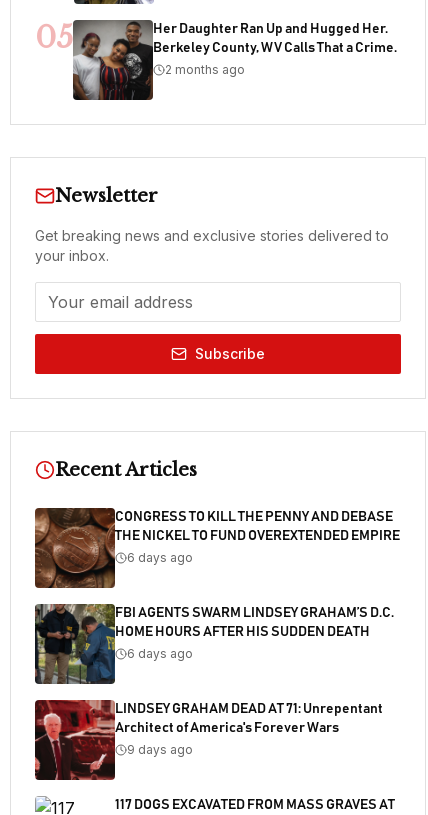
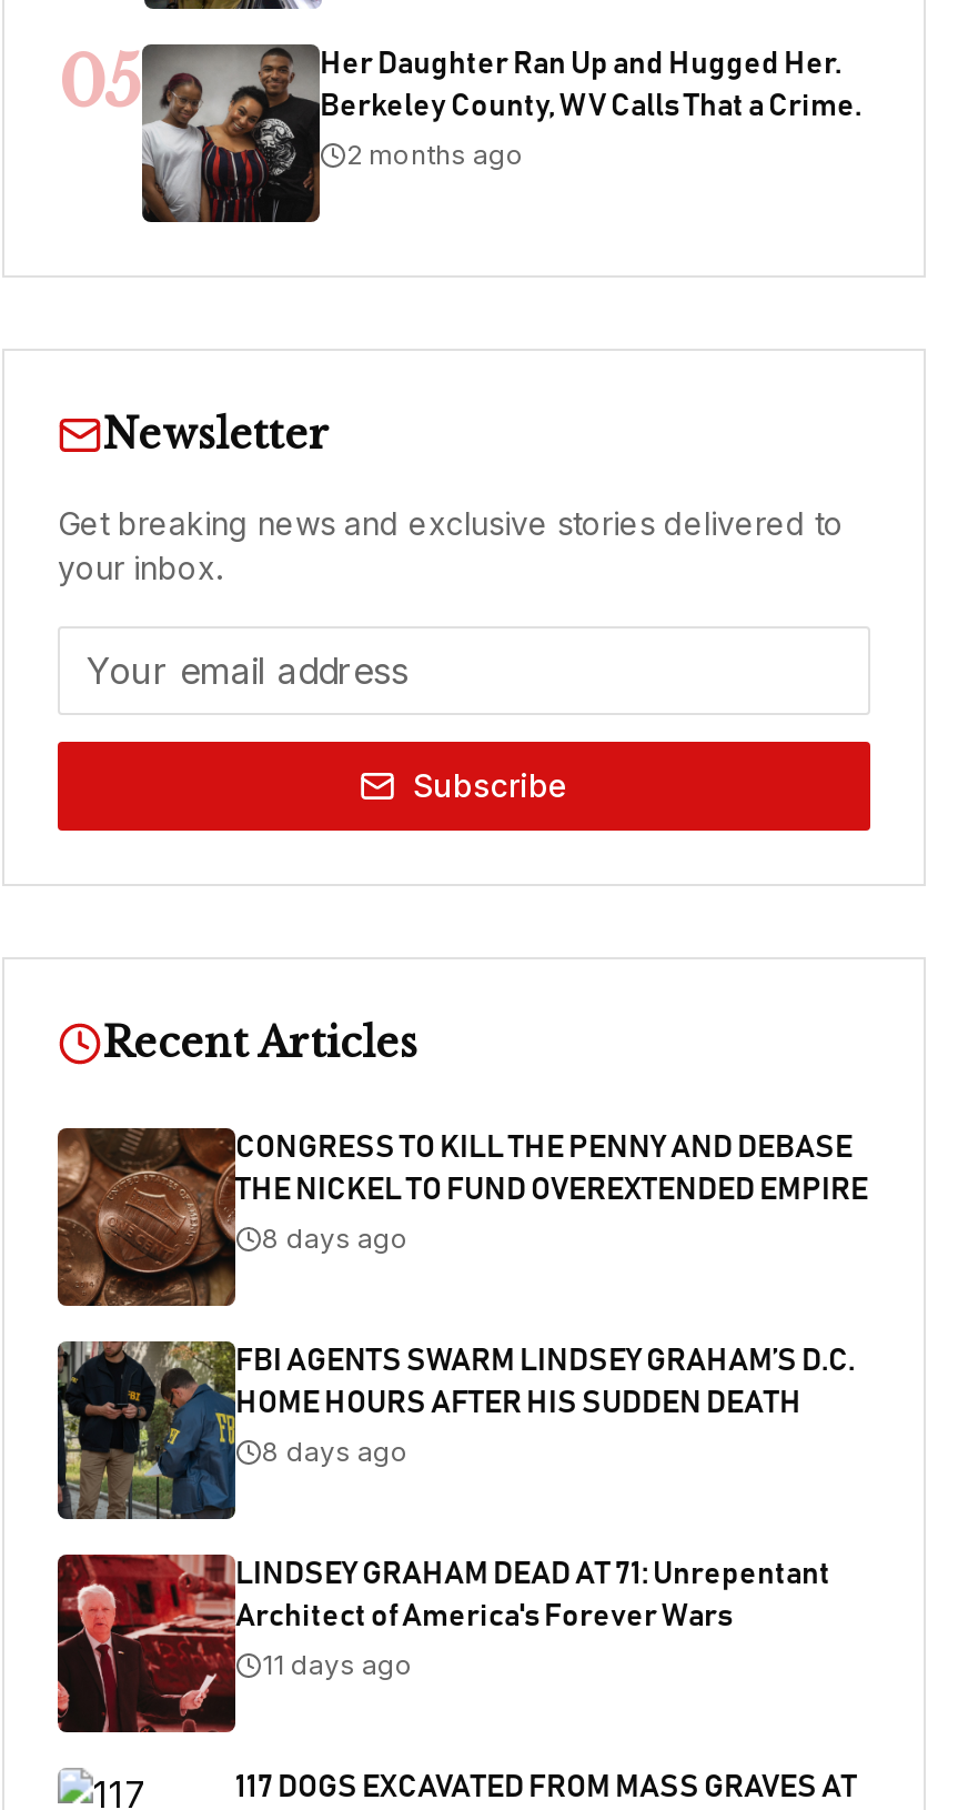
[127,550,193,565] 6 days ago -> [262,1221,409,1255] 8 days ago
[127,646,193,661] 6 days ago -> [262,1435,409,1468] 8 days ago
[127,742,193,757] 9 days ago -> [262,1648,413,1681] 11 days ago

